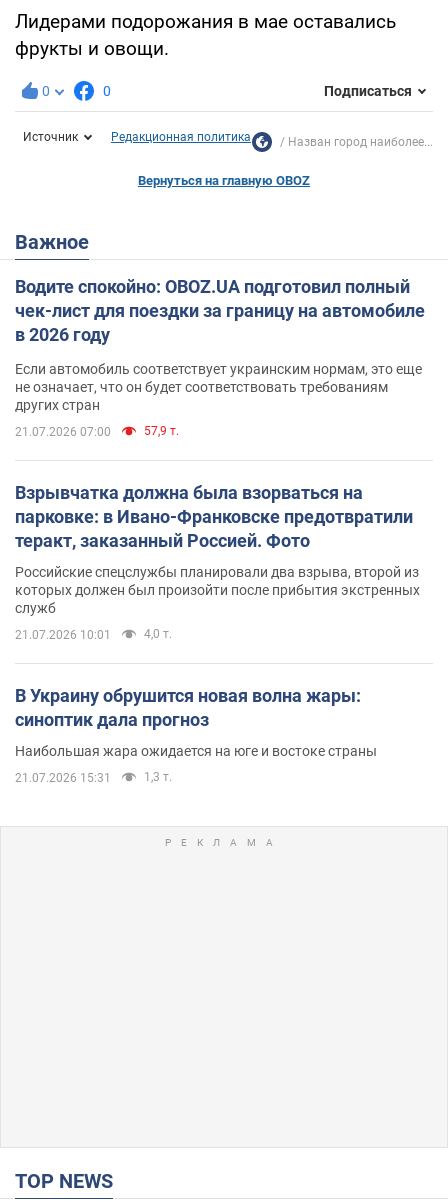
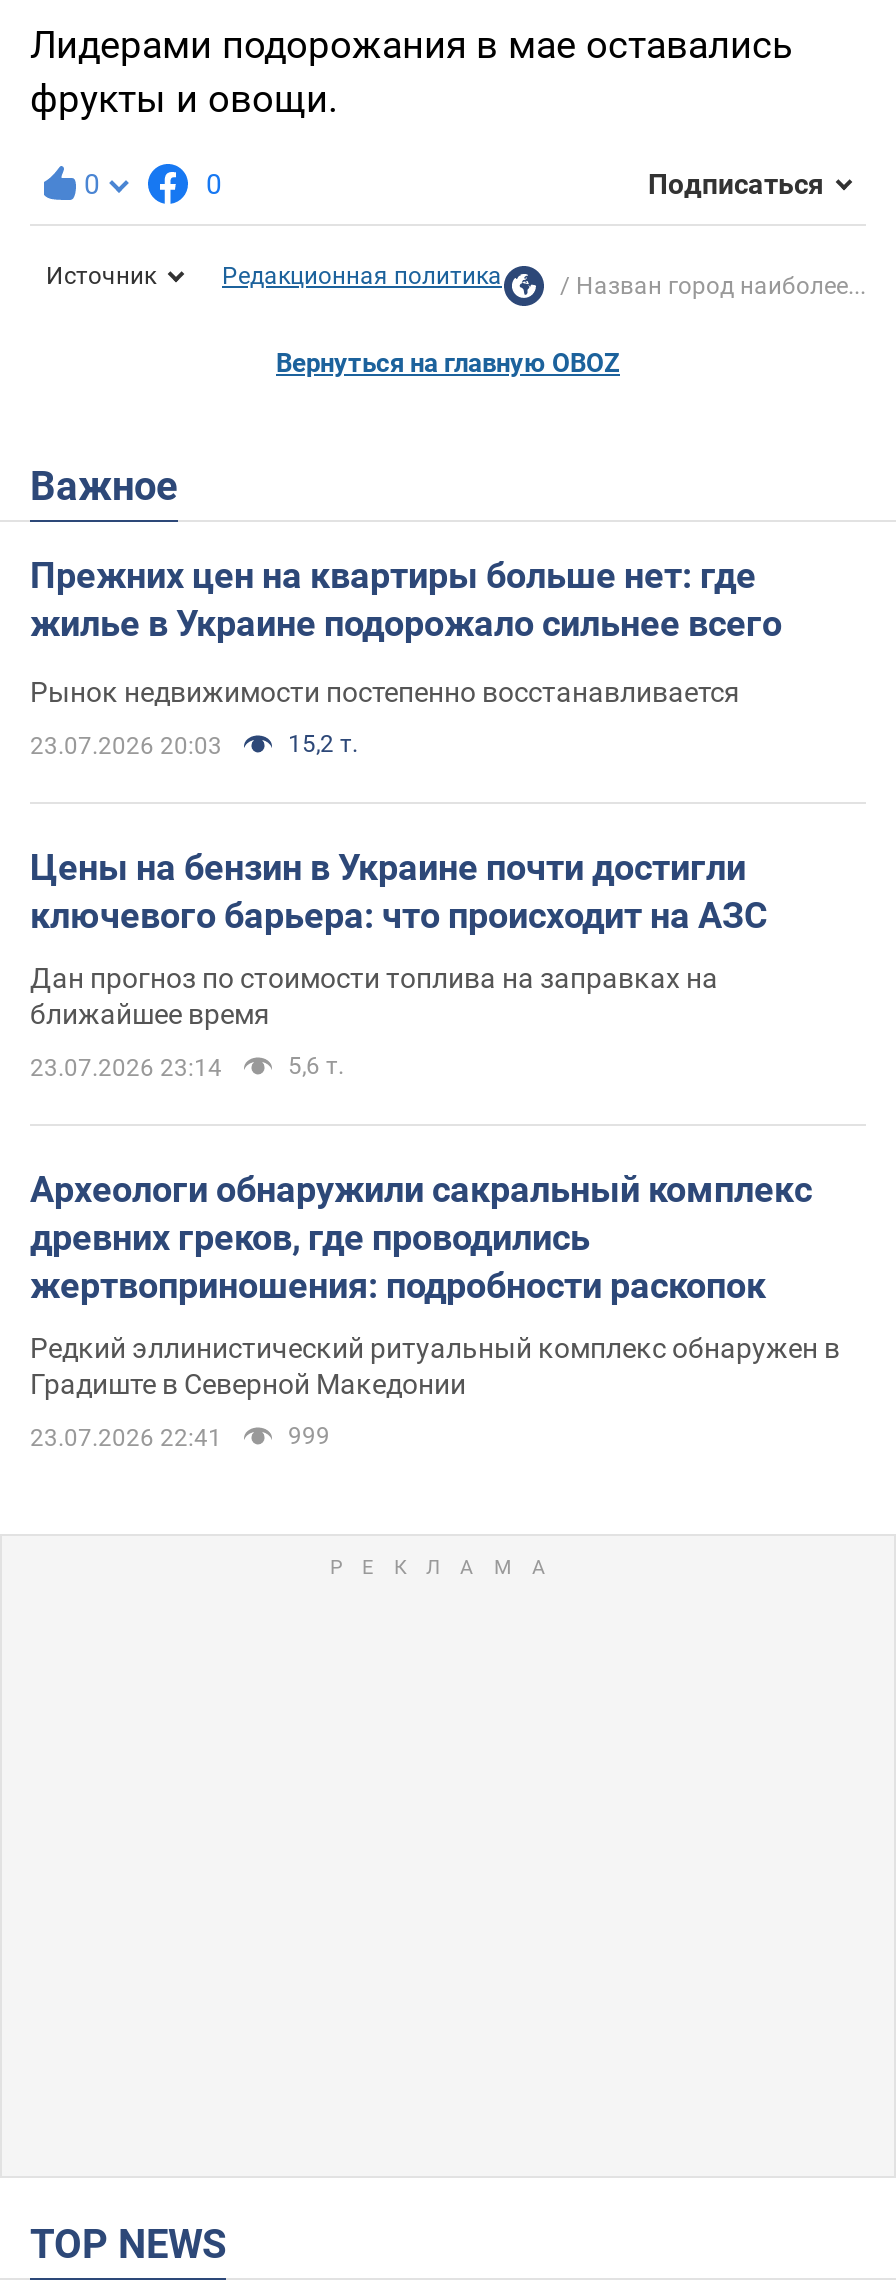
[15,276,425,345] Водите спокойно: OBOZ.UA подготовил полный | чек-лист для поездки за границу на автомобиле | в 2026 году -> [30,553,782,643] Прежних цен на квартиры больше нет: где | жилье в Украине подорожало сильнее всего
[15,361,422,413] Если автомобиль соответствует украинским нормам, это еще | не означает, что он будет соответствовать требованиям | других стран -> [30,675,740,707] Рынок недвижимости постепенно восстанавливается
[15,424,179,439] 21.07.2026 07:00 | 57,9 т. -> [30,729,358,759] 23.07.2026 20:03 | 15,2 т.
[15,482,413,551] Взрывчатка должна была взорваться на | парковке: в Ивано-Франковске предотвратили | теракт, заказанный Россией. Фото -> [30,845,768,935] Цены на бензин в Украине почти достигли | ключевого барьера: что происходит на АЗС
[15,564,420,616] Российские спецслужбы планировали два взрыва, второй из | которых должен был произойти после прибытия экстренных | служб -> [30,961,718,1029] Дан прогноз по стоимости топлива на заправках на | ближайшее время
[15,627,172,642] 21.07.2026 10:01 | 4,0 т. -> [30,1051,344,1081] 23.07.2026 23:14 | 5,6 т.
[15,685,361,730] В Украину обрушится новая волна жары: | синоптик дала прогноз -> [30,1167,812,1305] Археологи обнаружили сакральный комплекс | древних греков, где проводились | жертвоприношения: подробности раскопок
[15,743,377,759] Наибольшая жара ожидается на юге и востоке страны -> [30,1331,840,1399] Редкий эллинистический ритуальный комплекс обнаружен в | Градиште в Северной Македонии
[15,770,172,785] 21.07.2026 15:31 | 1,3 т. -> [30,1421,330,1451] 23.07.2026 22:41 | 999

